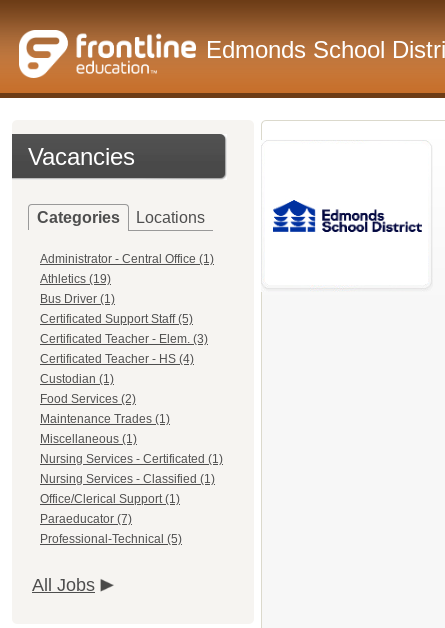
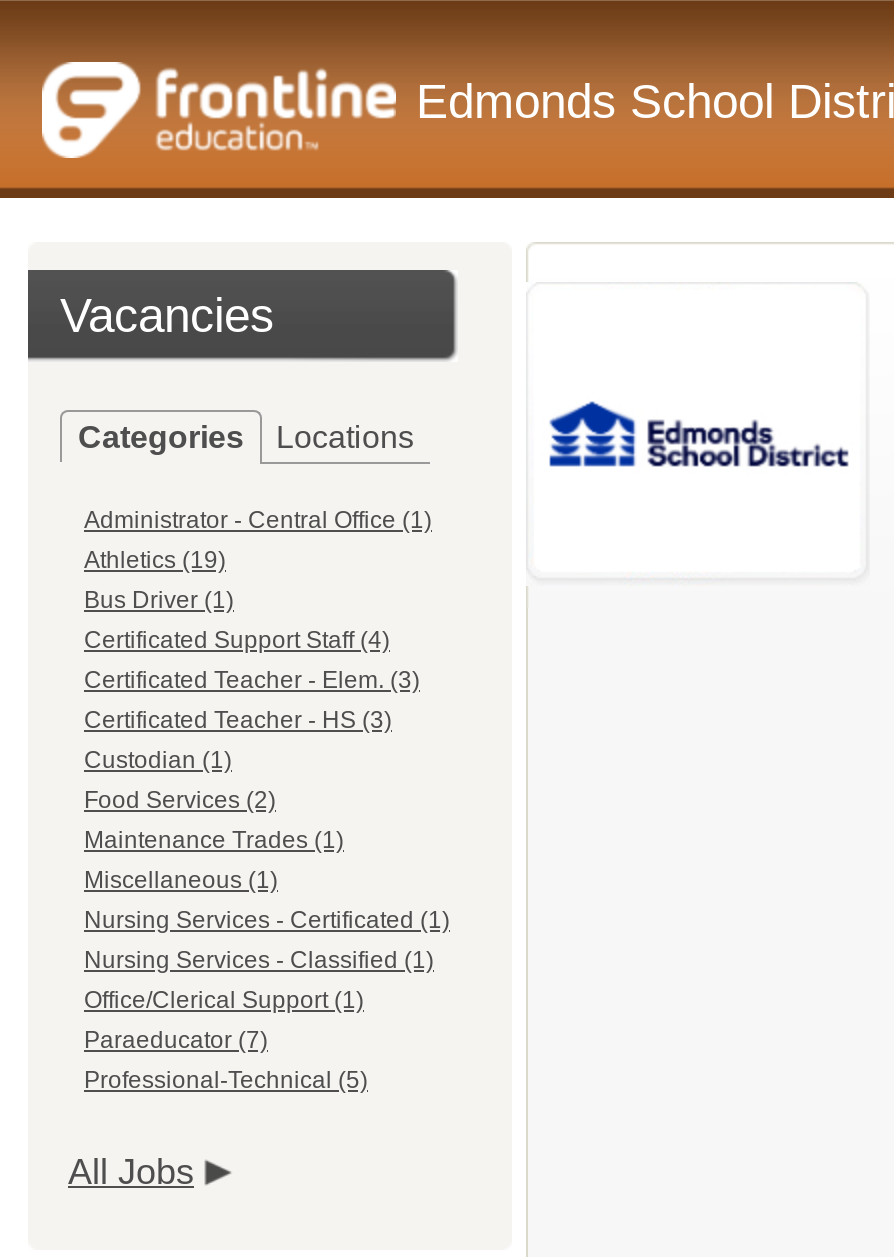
[40,312,193,326] Certificated Support Staff (5) -> [84,626,390,654] Certificated Support Staff (4)
[40,352,194,366] Certificated Teacher - HS (4) -> [84,706,392,734] Certificated Teacher - HS (3)

